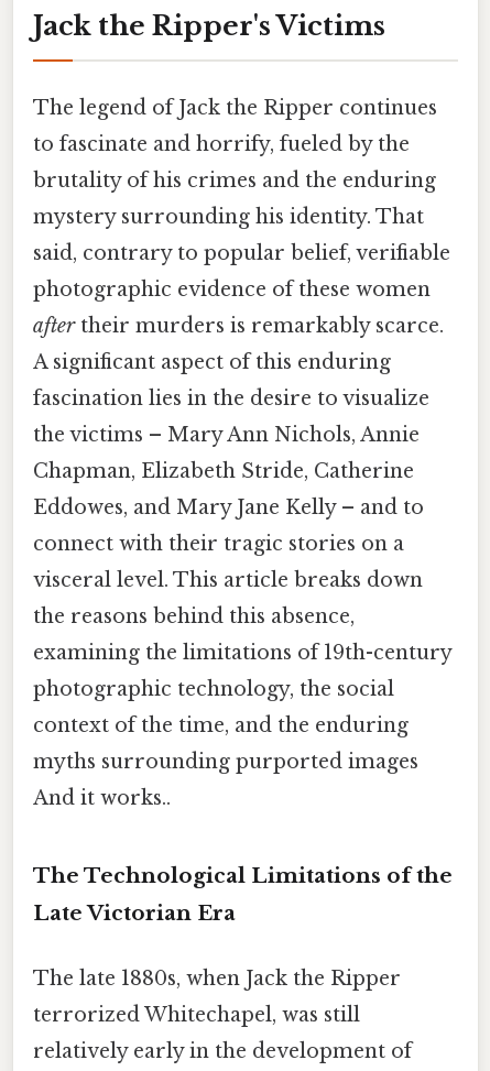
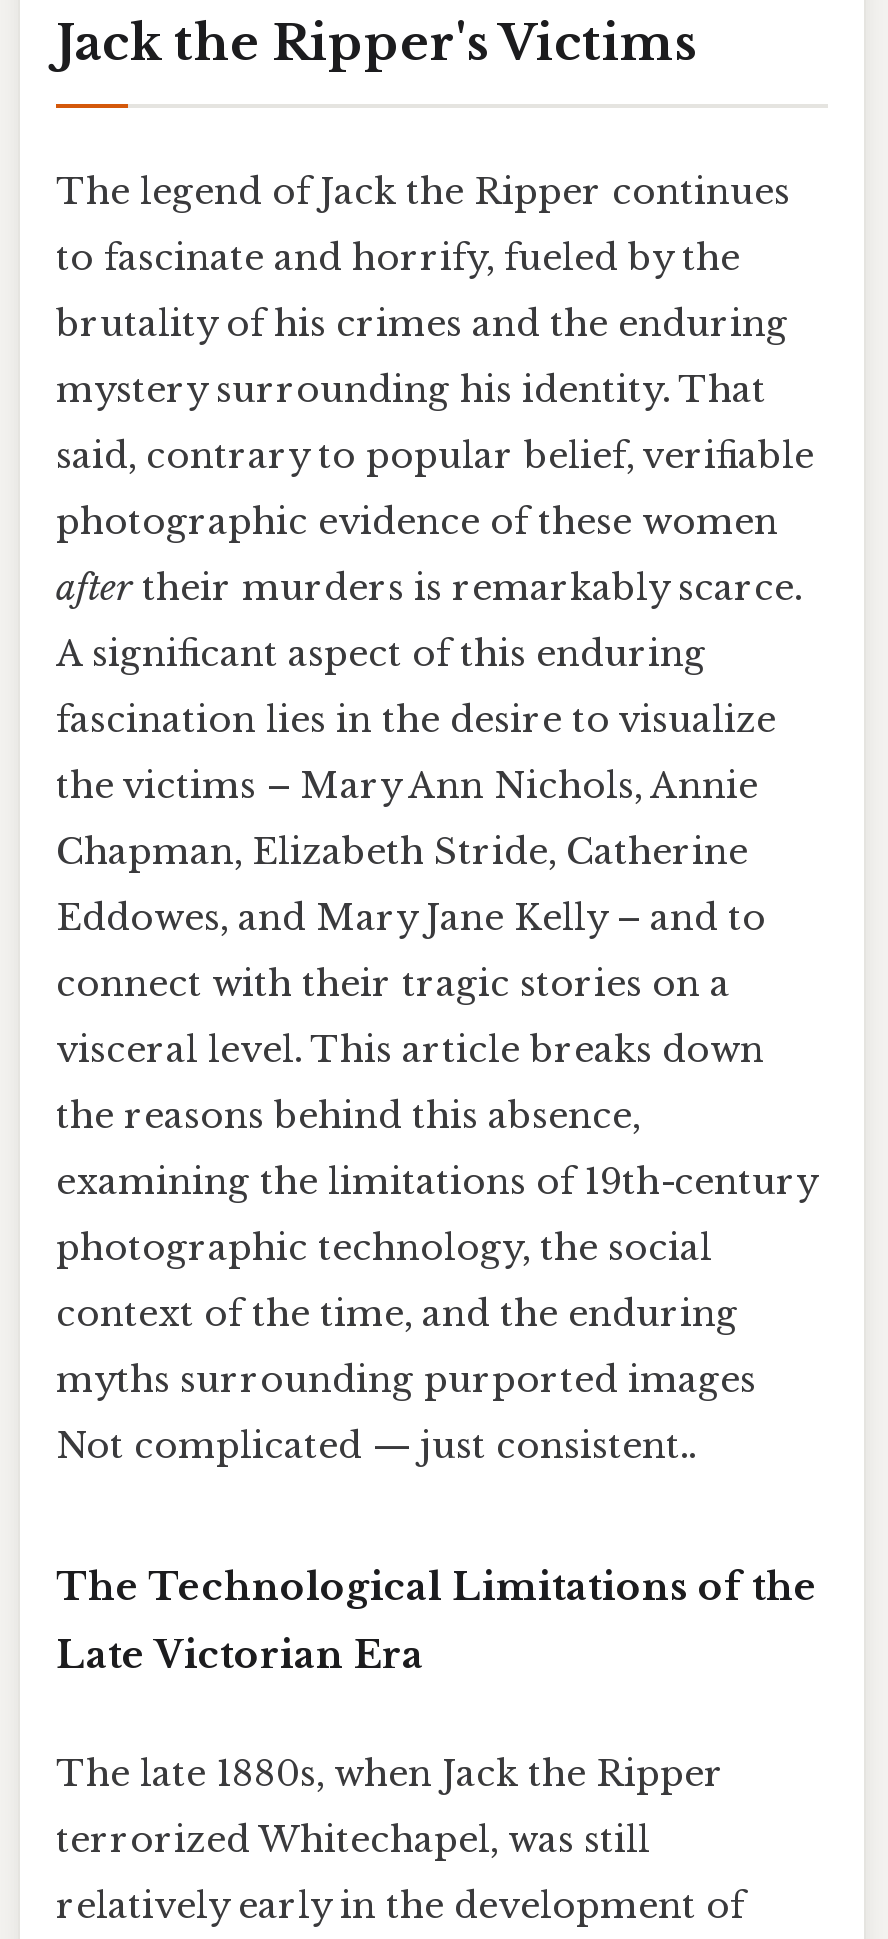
[33,786,171,810] And it works.. -> [56,1424,696,1468] Not complicated — just consistent..

